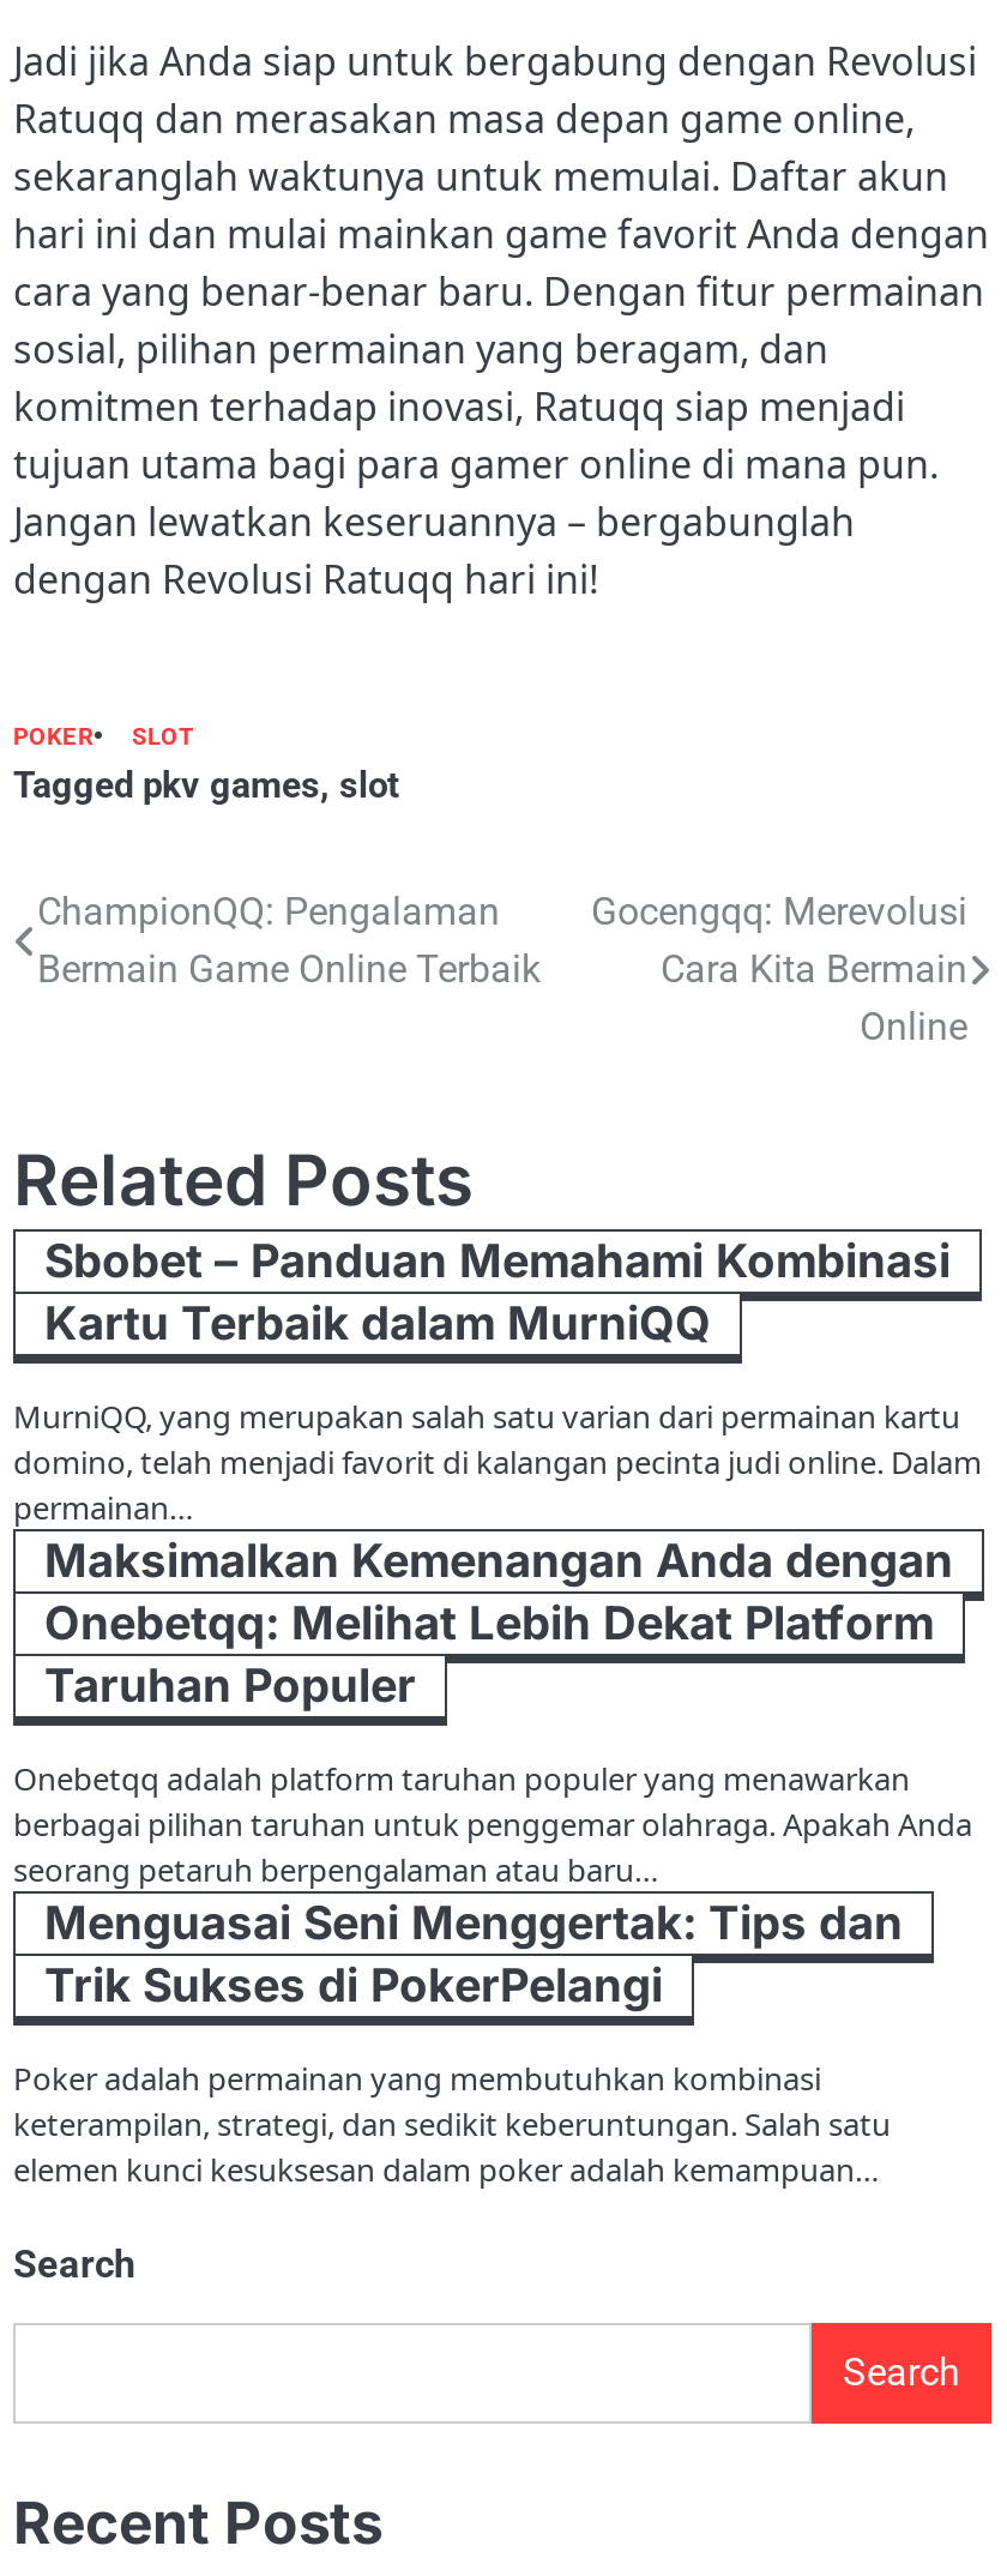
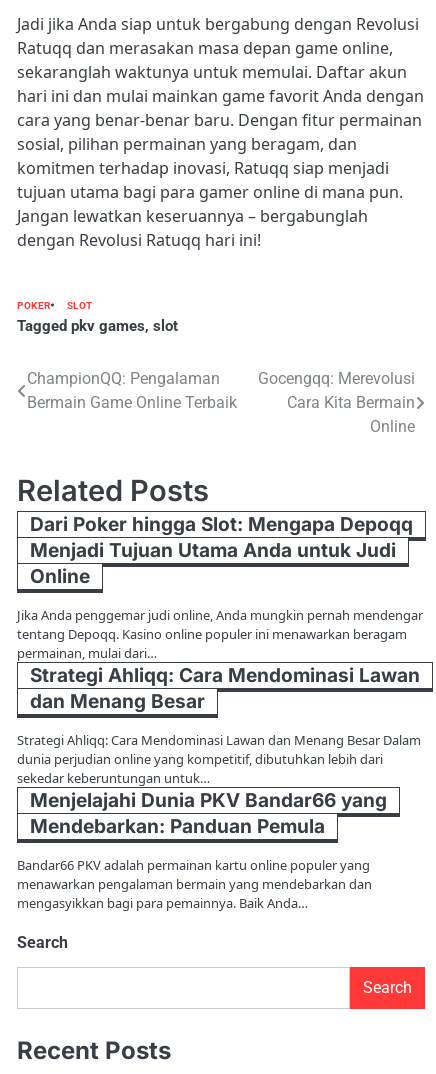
[44,1234,951,1351] Sbobet – Panduan Memahami Kombinasi | Kartu Terbaik dalam MurniQQ -> [30,513,413,588] Dari Poker hingga Slot: Mengapa Depoqq | Menjadi Tujuan Utama Anda untuk Judi | Online
[13,1394,982,1713] MurniQQ, yang merupakan salah satu varian dari permainan kartu | domino, telah menjadi favorit di kalangan pecinta judi online. Dalam | permainan… | Maksimalkan Kemenangan Anda dengan | Onebetqq: Melihat Lebih Dekat Platform | Taruhan Populer -> [17,606,423,713] Jika Anda penggemar judi online, Anda mungkin pernah mendengar | tentang Depoqq. Kasino online populer ini menawarkan beragam | permainan, mulai dari… | Strategi Ahliqq: Cara Mendominasi Lawan | dan Menang Besar
[13,1756,972,2013] Onebetqq adalah platform taruhan populer yang menawarkan | berbagai pilihan taruhan untuk penggemar olahraga. Apakah Anda | seorang petaruh berpengalaman atau baru… | Menguasai Seni Menggertak: Tips dan | Trik Sukses di PokerPelangi -> [17,731,421,838] Strategi Ahliqq: Cara Mendominasi Lawan dan Menang Besar Dalam | dunia perjudian online yang kompetitif, dibutuhkan lebih dari | sekedar keberuntungan untuk… | Menjelajahi Dunia PKV Bandar66 yang | Mendebarkan: Panduan Pemula
[13,2056,891,2191] Poker adalah permainan yang membutuhkan kombinasi | keterampilan, strategi, dan sedikit keberuntungan. Salah satu | elemen kunci kesuksesan dalam poker adalah kemampuan… -> [17,856,372,912] Bandar66 PKV adalah permainan kartu online populer yang | menawarkan pengalaman bermain yang mendebarkan dan | mengasyikkan bagi para pemainnya. Baik Anda…

